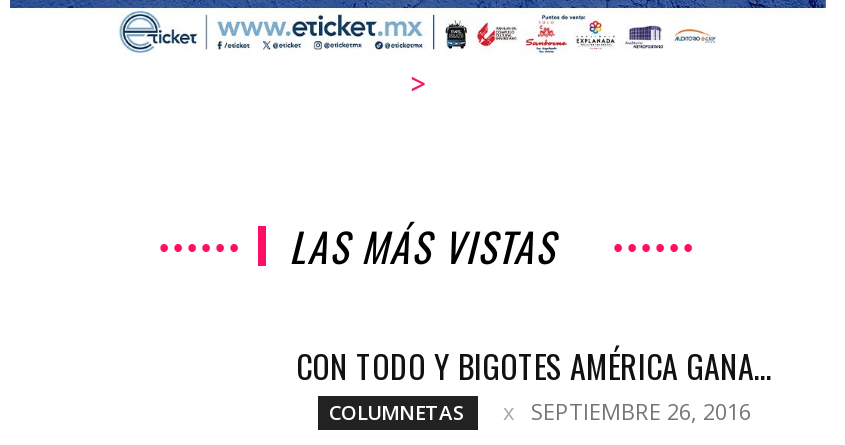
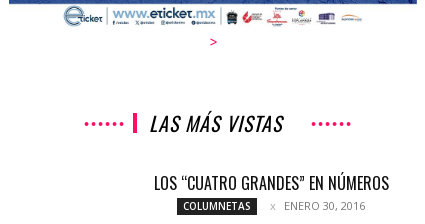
[296,341,772,389] CON TODO Y BIGOTES AMÉRICA GANA… -> [153,170,388,194] LOS “CUATRO GRANDES” EN NÚMEROS
[531,395,751,425] SEPTIEMBRE 26, 2016 -> [284,197,365,212] ENERO 30, 2016

